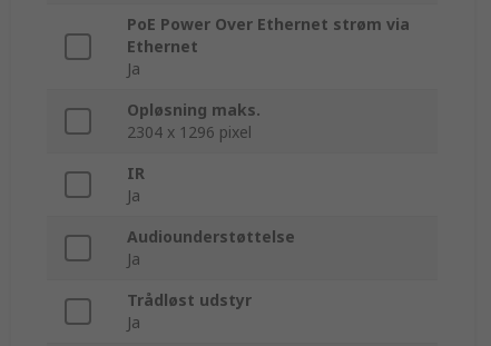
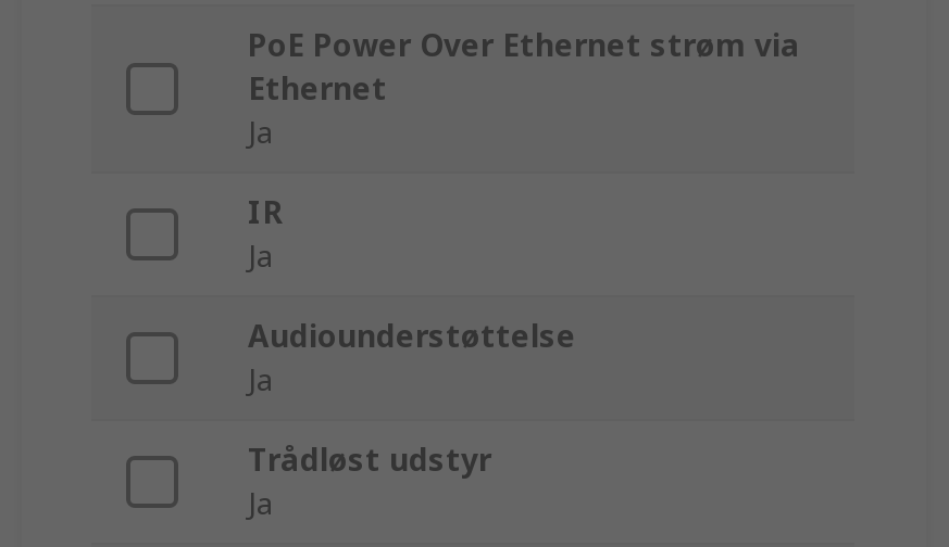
[127,100,261,143] Opløsning maks. | 2304 x 1296 pixel -> none

